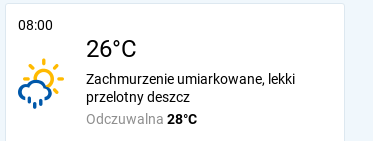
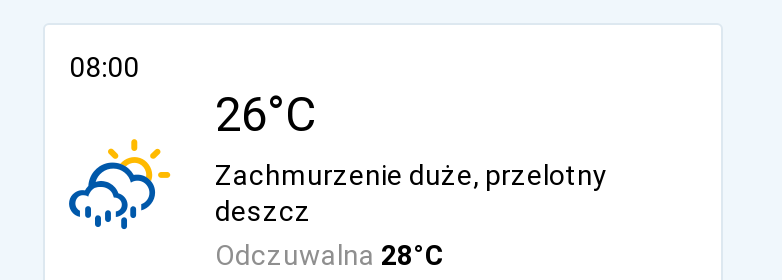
[18,57,295,110] [image] | Zachmurzenie umiarkowane, lekki | przelotny deszcz -> [69,133,607,235] [image] | Zachmurzenie duże, przelotny | deszcz

